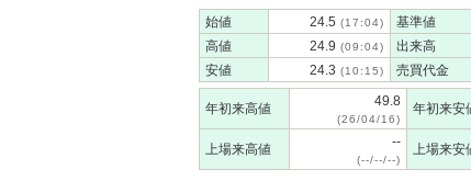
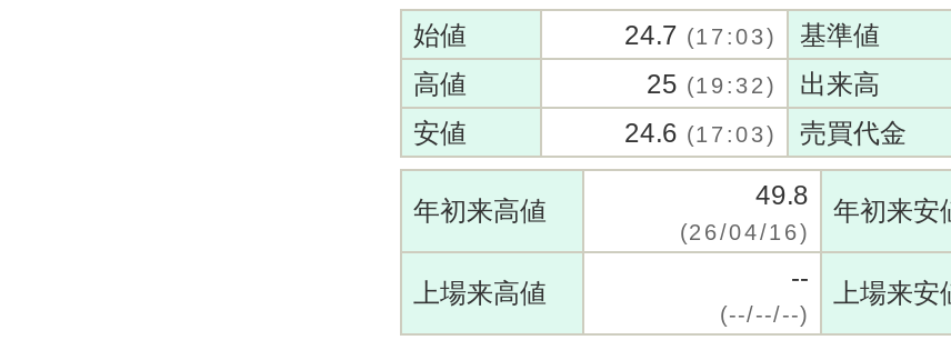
[310,14,436,30] 24.5 (17:04) 基準値 -> [624,20,880,51] 24.7 (17:03) 基準値
[310,38,436,54] 24.9 (09:04) 出来高 -> [647,69,880,100] 25 (19:32) 出来高
[310,63,449,78] 24.3 (10:15) 売買代金 -> [624,118,907,149] 24.6 (17:03) 売買代金

